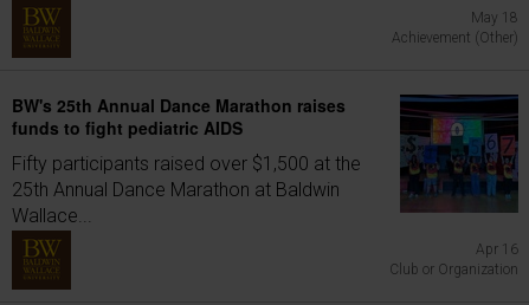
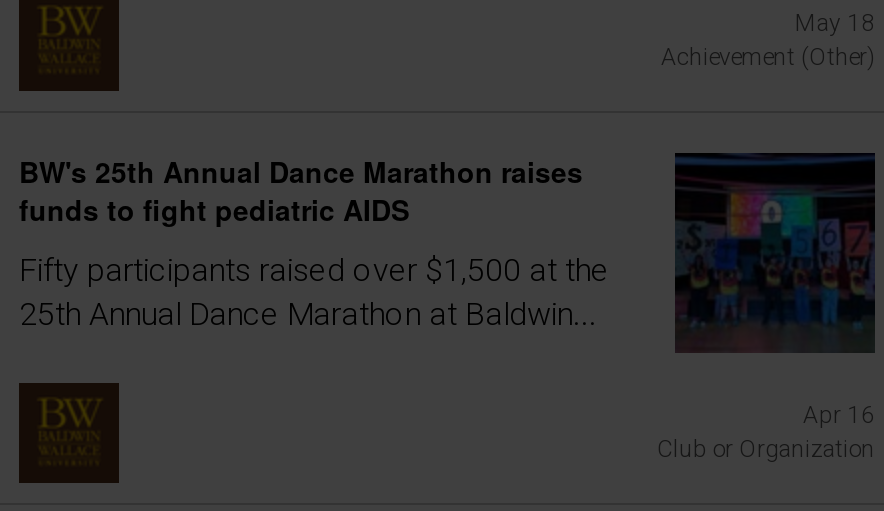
[12,179,340,227] 25th Annual Dance Marathon at Baldwin | Wallace... -> [19,295,597,333] 25th Annual Dance Marathon at Baldwin...

